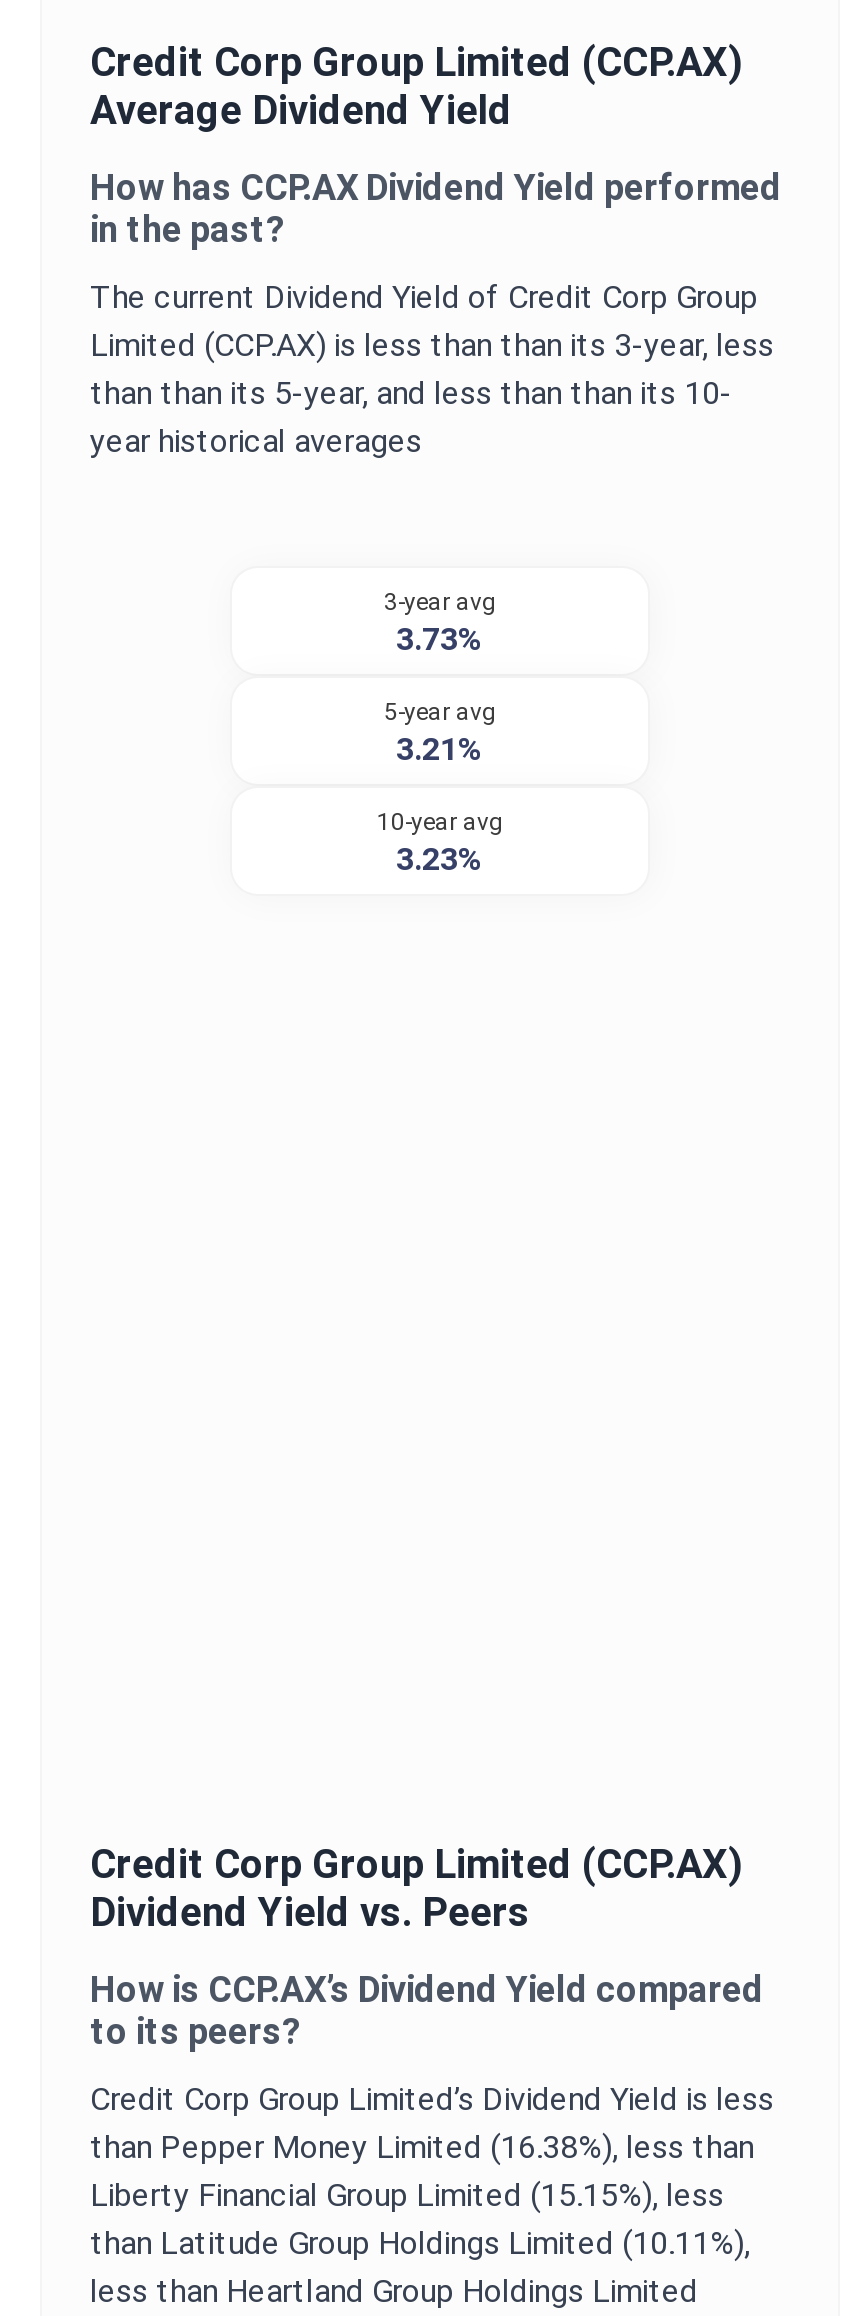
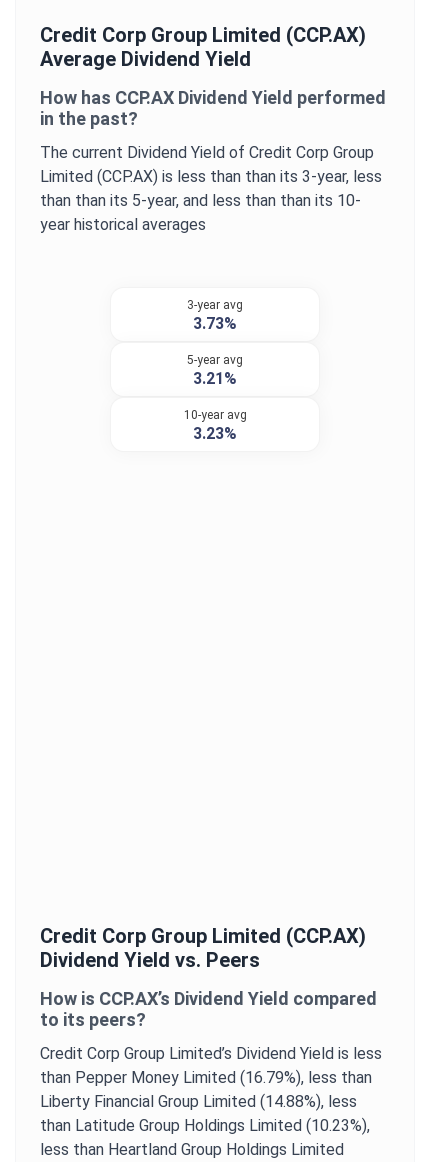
[90,2128,754,2166] than Pepper Money Limited (16.38%), less than -> [40,1068,372,1087] than Pepper Money Limited (16.79%), less than
[90,2176,724,2214] Liberty Financial Group Limited (15.15%), less -> [40,1092,357,1111] Liberty Financial Group Limited (14.88%), less
[90,2224,750,2262] than Latitude Group Holdings Limited (10.11%), -> [40,1116,370,1135] than Latitude Group Holdings Limited (10.23%),

